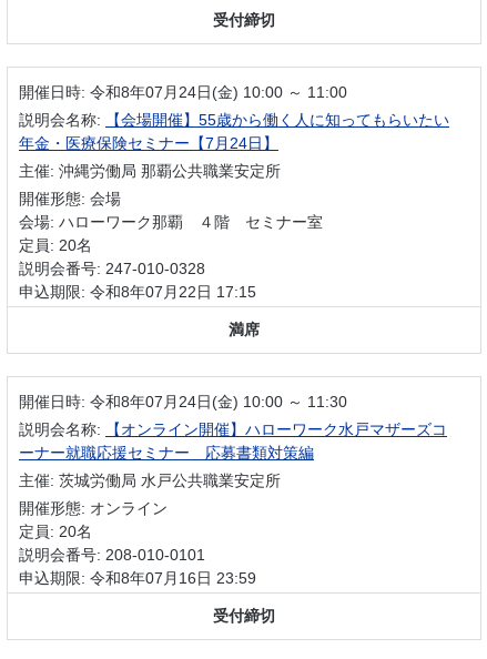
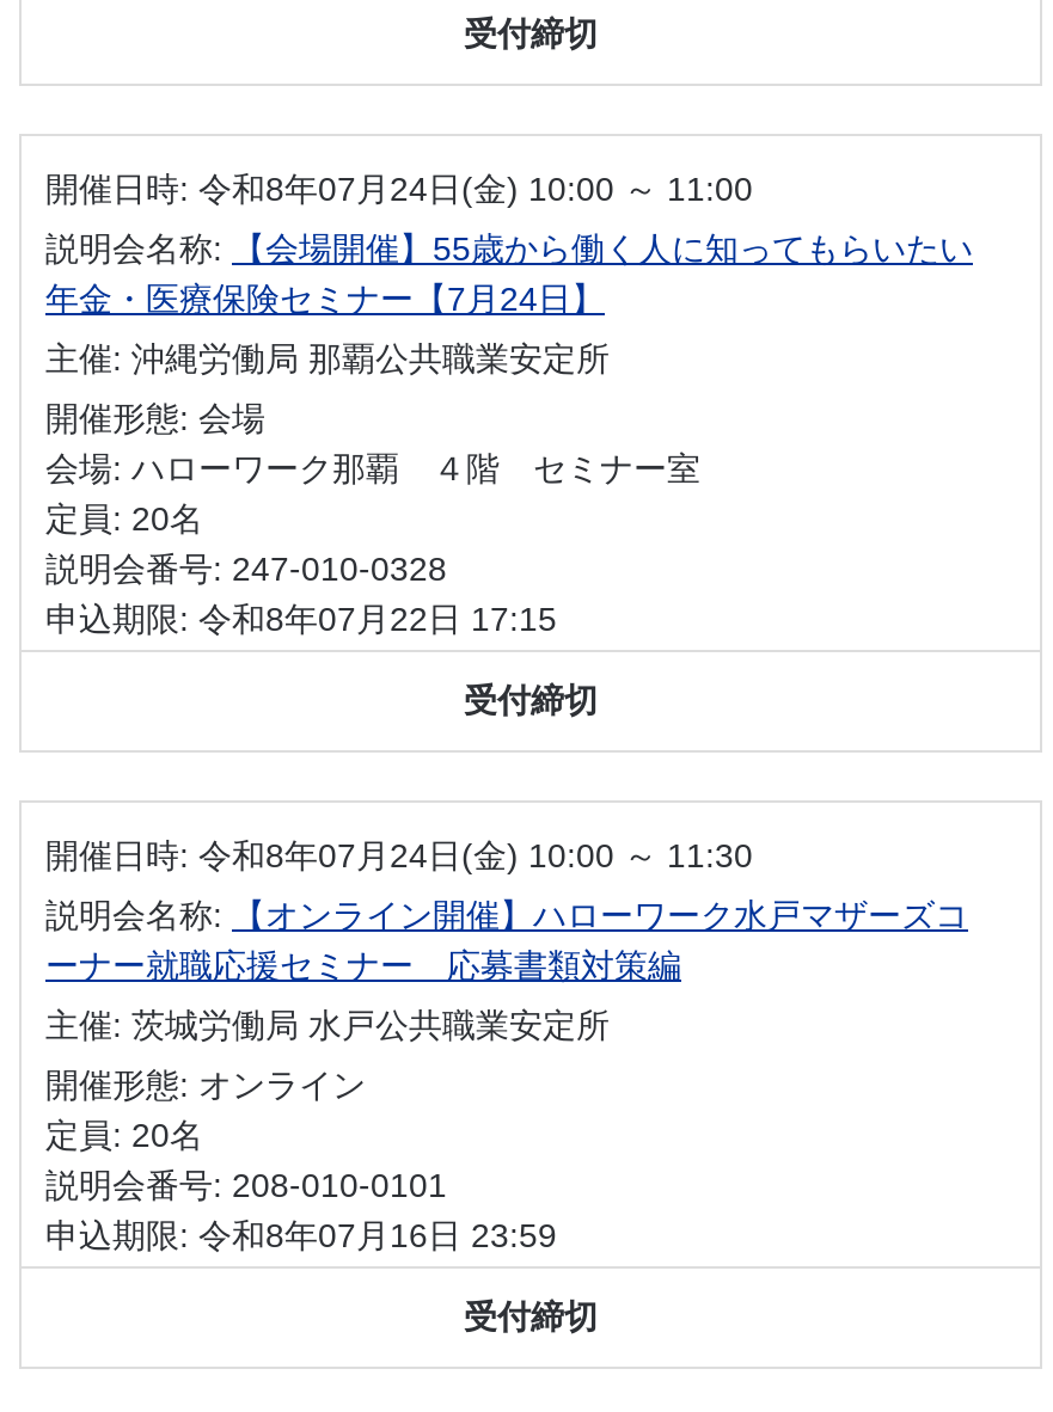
[229,320,260,338] 満席 -> [464,680,598,718] 受付締切

